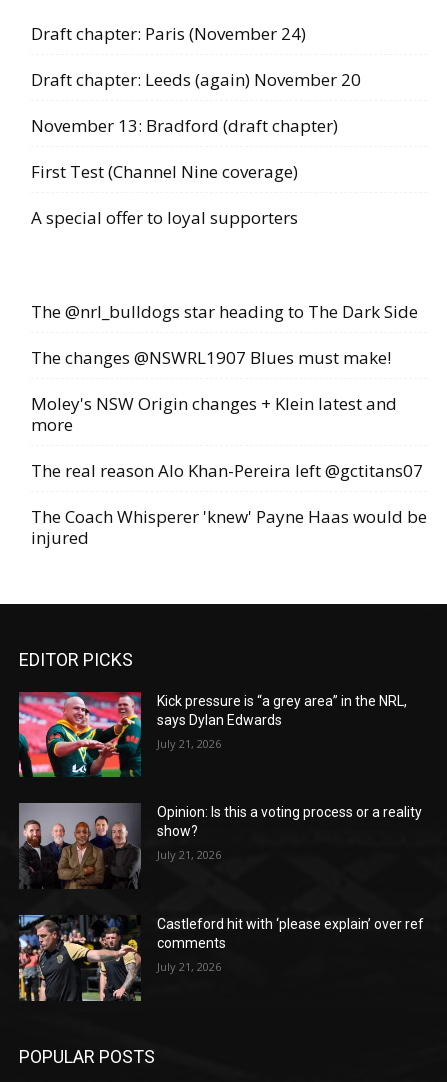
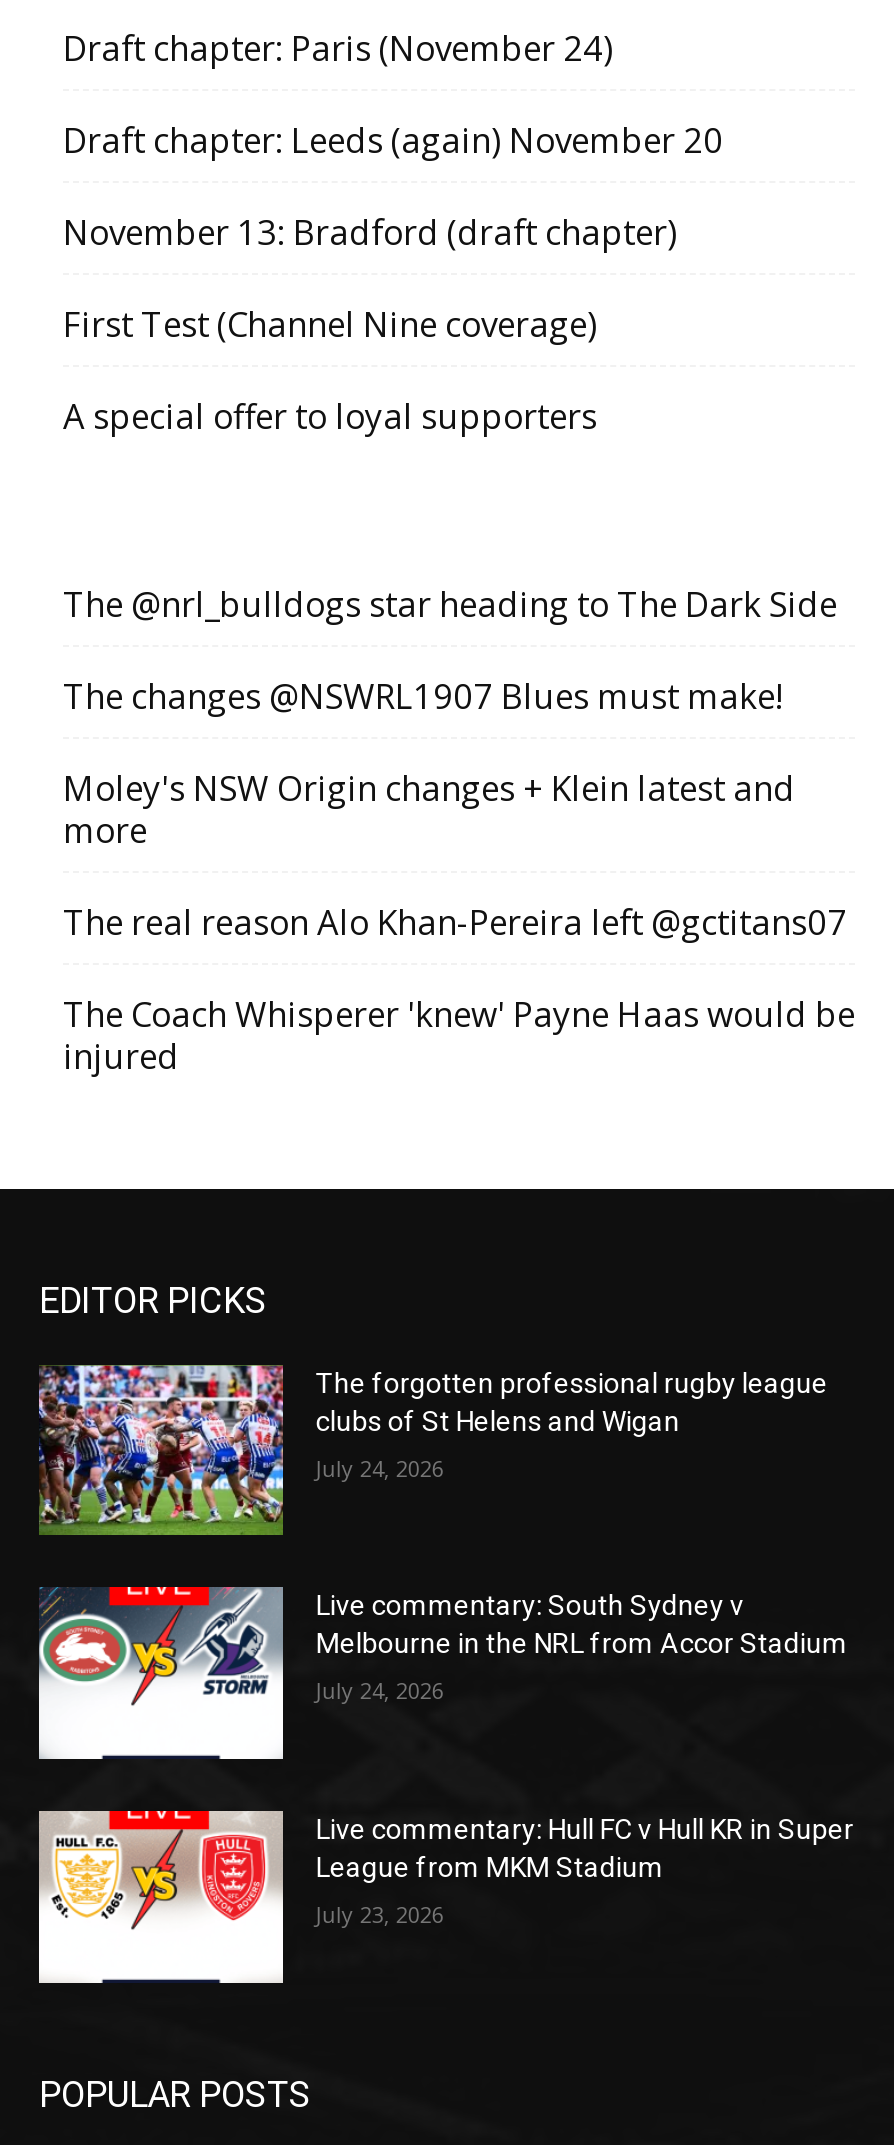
[18,691,407,777] [image] | Kick pressure is “a grey area” in the NRL, | says Dylan Edwards -> [39,1363,828,1537] [image] | The forgotten professional rugby league | clubs of St Helens and Wigan
[157,736,221,751] July 21, 2026 -> [316,1452,444,1482] July 24, 2026
[19,802,422,889] [image] | Opinion: Is this a voting process or a reality | show? -> [37,1585,848,1761] [image] | Live commentary: South Sydney v | Melbourne in the NRL from Accor Stadium
[157,847,221,862] July 21, 2026 -> [316,1676,444,1706] July 24, 2026
[18,914,424,1002] [image] | Castleford hit with ‘please explain’ over ref | comments -> [37,1809,854,1985] [image] | Live commentary: Hull FC v Hull KR in Super | League from MKM Stadium
[157,959,221,974] July 21, 2026 -> [316,1899,444,1929] July 23, 2026

